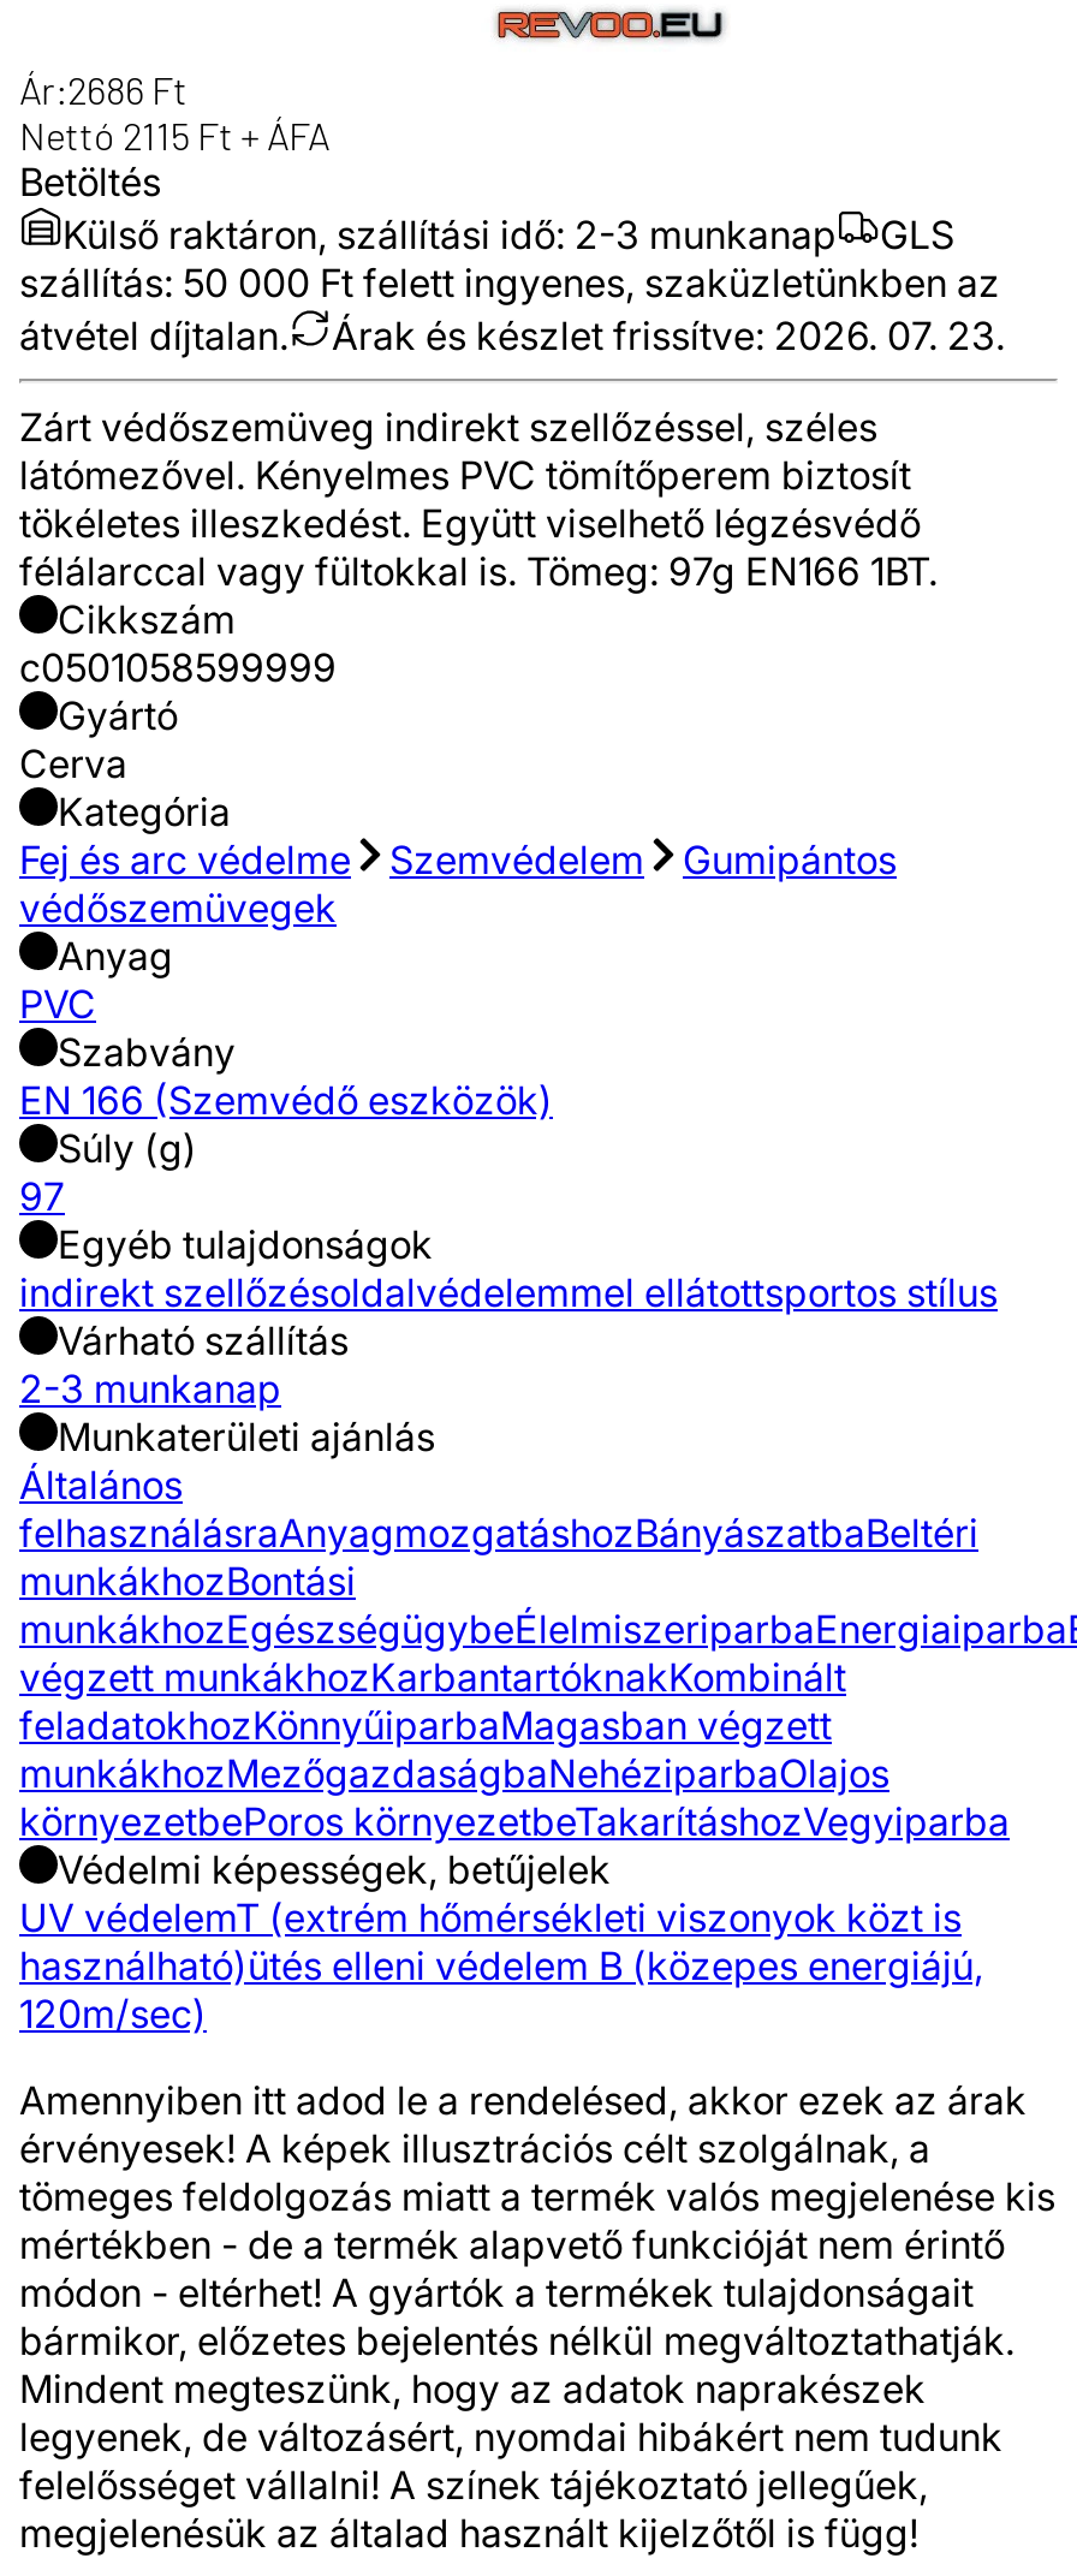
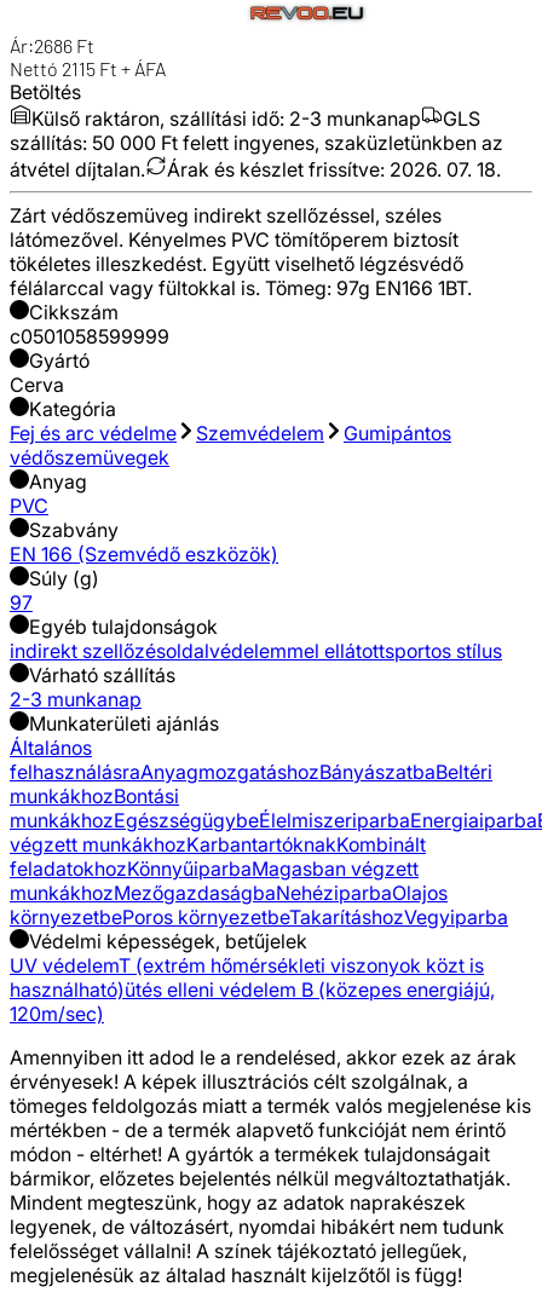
[332,313,1005,361] Árak és készlet frissítve: 2026. 07. 23. -> [167,158,501,182] Árak és készlet frissítve: 2026. 07. 18.

